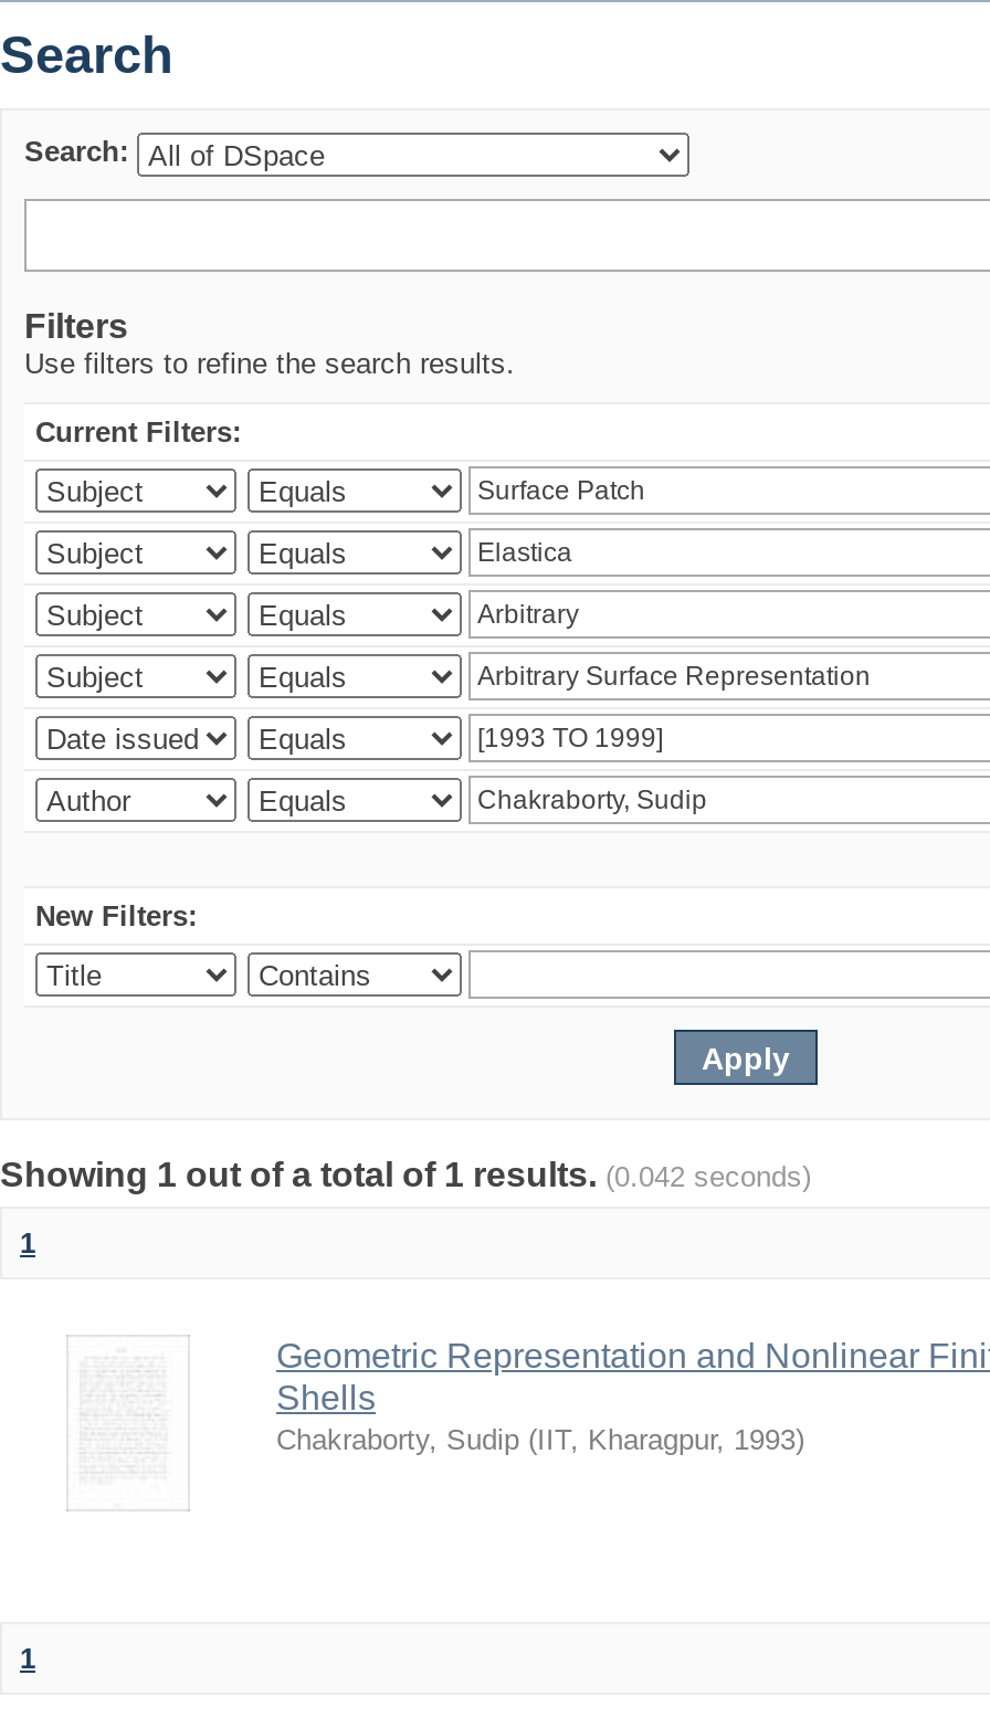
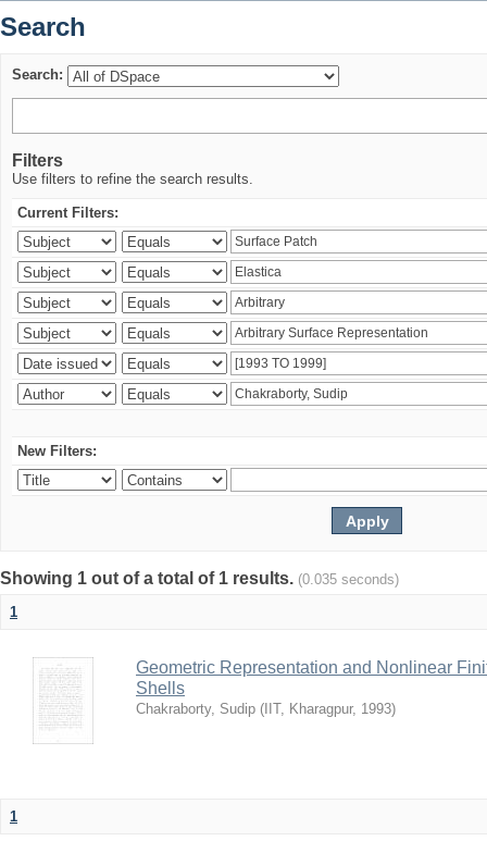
[0,1156,811,1193] Showing 1 out of a total of 1 results. (0.042 seconds) -> [0,569,399,588] Showing 1 out of a total of 1 results. (0.035 seconds)

